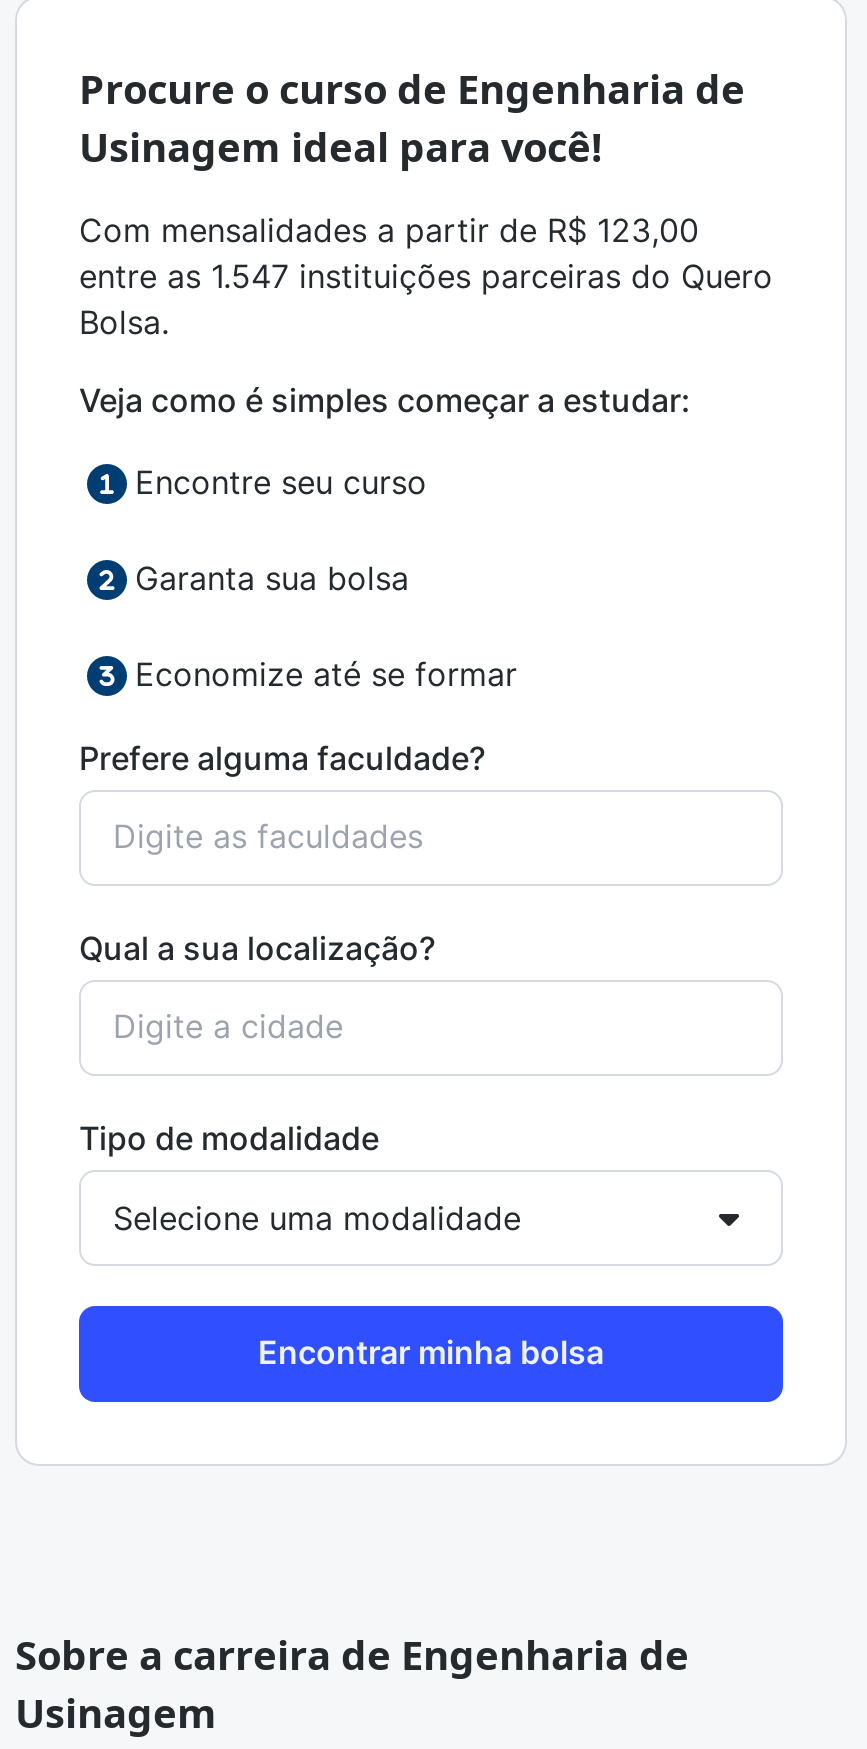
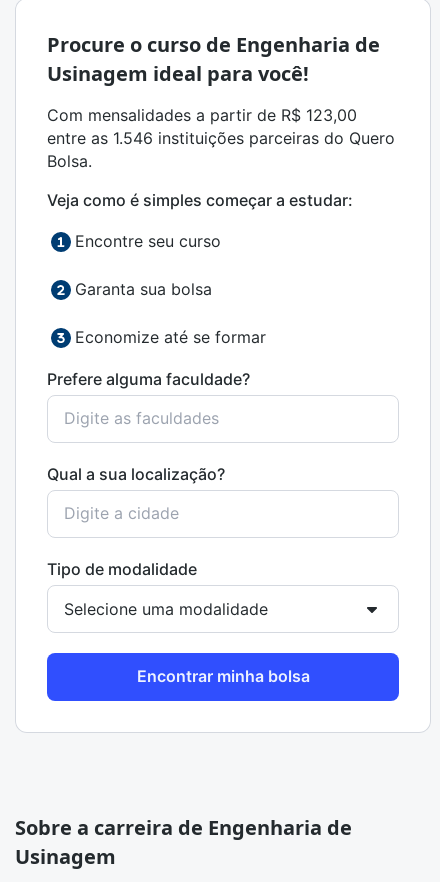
[79,255,773,295] entre as 1.547 instituições parceiras do Quero -> [47,127,395,147] entre as 1.546 instituições parceiras do Quero

